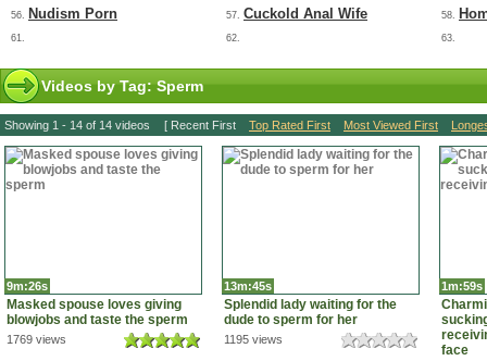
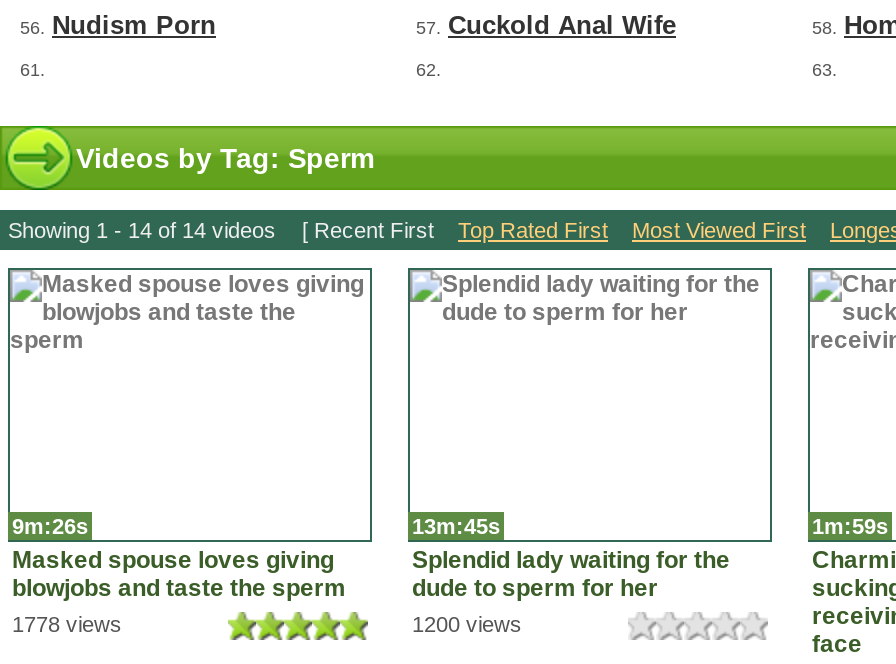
[7,333,66,346] 1769 views -> [12,612,122,636] 1778 views
[224,333,283,346] 1195 views -> [412,612,522,636] 1200 views

